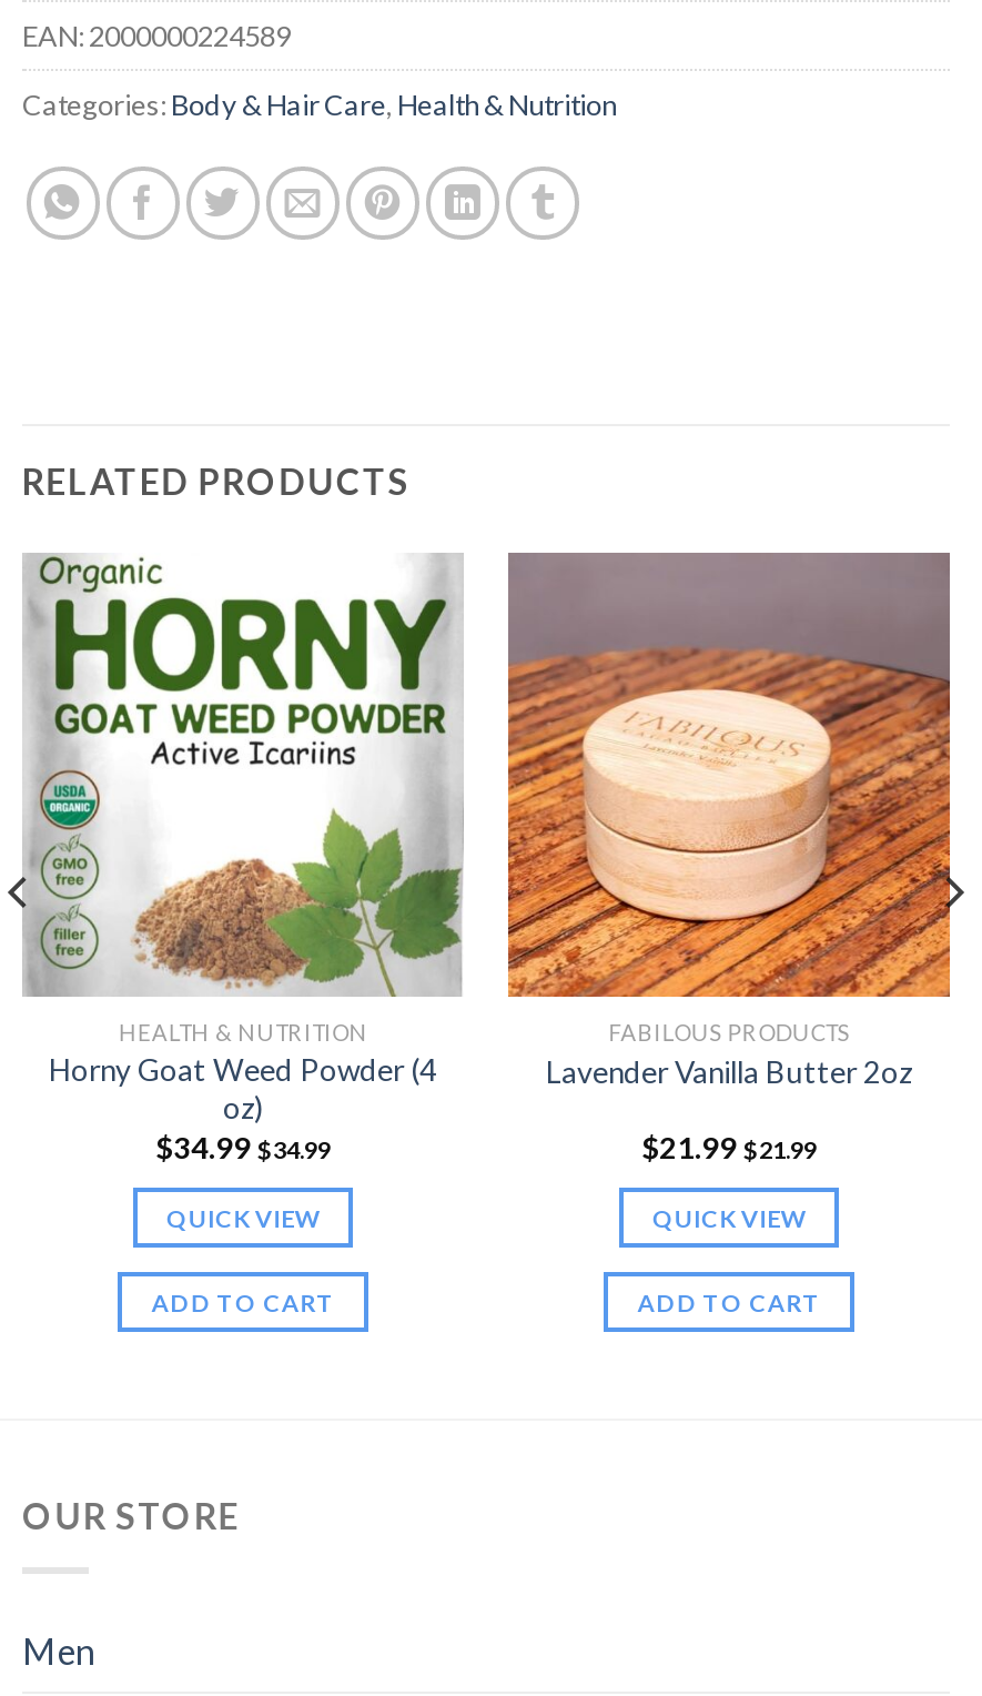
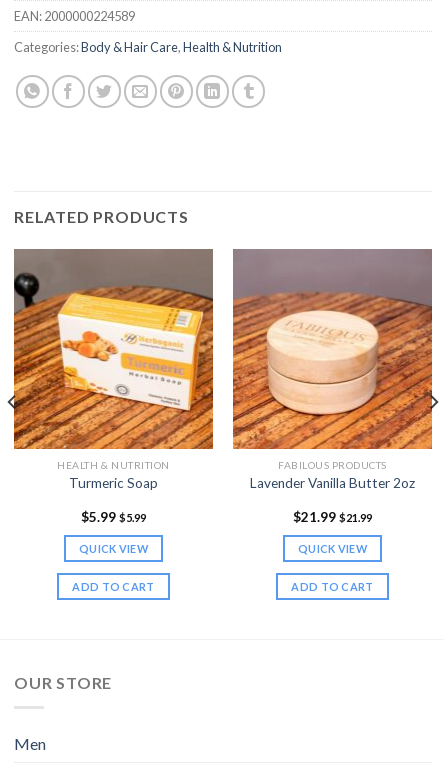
[22,553,464,1166] [image] | Horny Goat Weed Powder (4 | oz) | $34.99 $34.99 -> [13,248,214,525] [image] | Turmeric Soap | $5.99 $5.99

